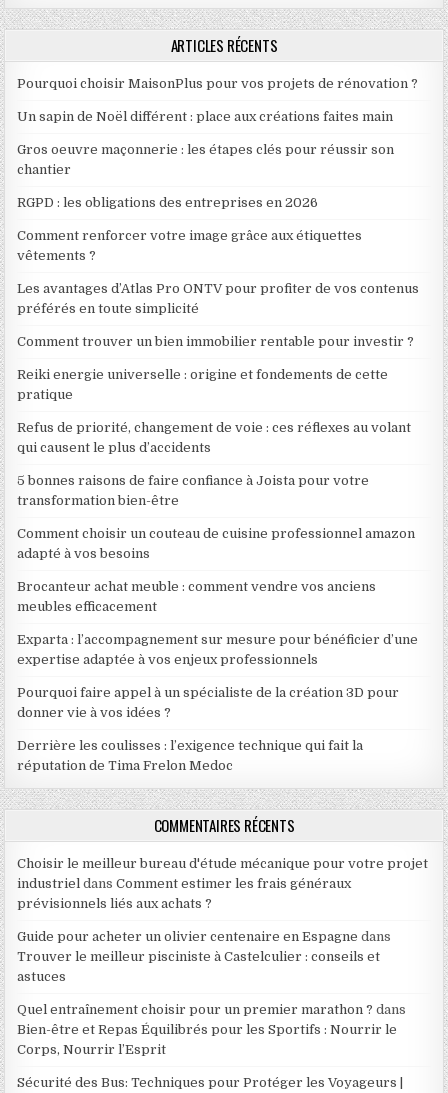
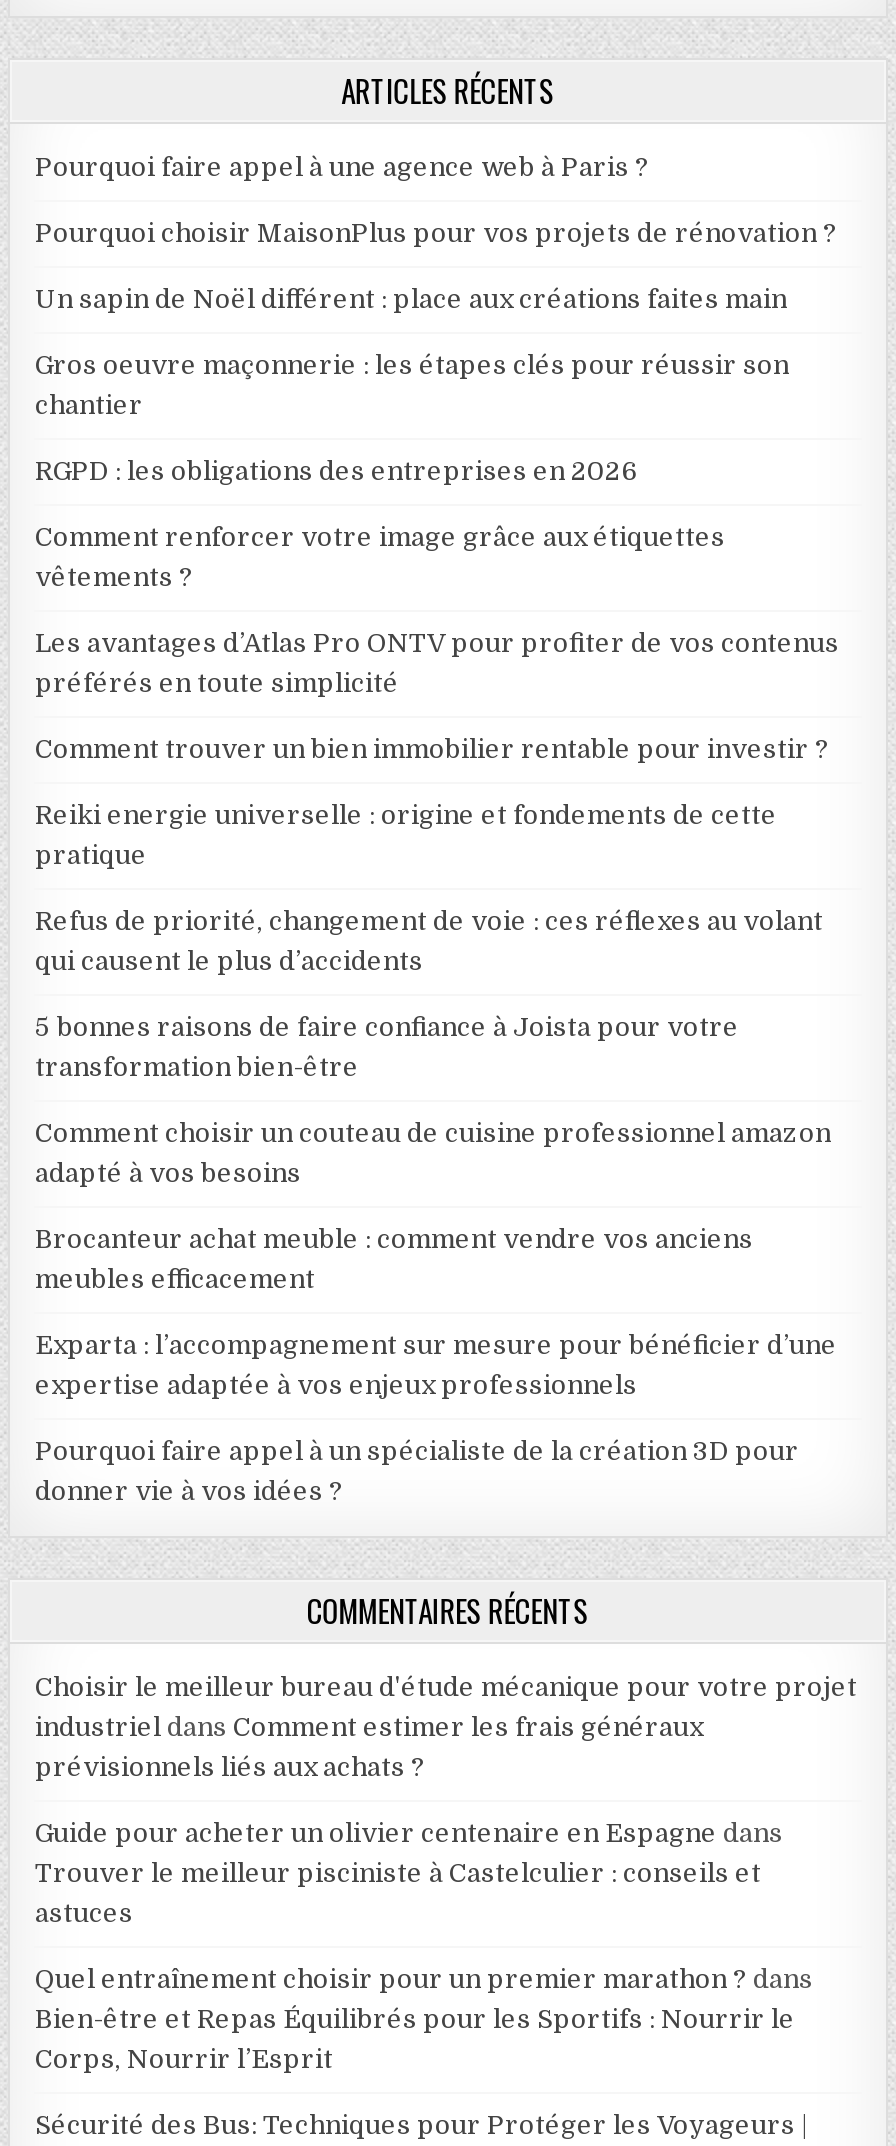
none -> [35,153,649,183] Pourquoi faire appel à une agence web à Paris ?
moved [17,76,419,720] -> [35,219,839,1507]: Pourquoi choisir MaisonPlus pour vos projets de rénovation ? | Un sapin de Noël différent : place aux créations faites main | Gros oeuvre maçonnerie : les étapes clés pour réussir son | ... | Pourquoi faire appel à un spécialiste de la création 3D pour | donner vie à vos idées ?
[17,738,363,773] Derrière les coulisses : l’exigence technique qui fait la | réputation de Tima Frelon Medoc -> none

